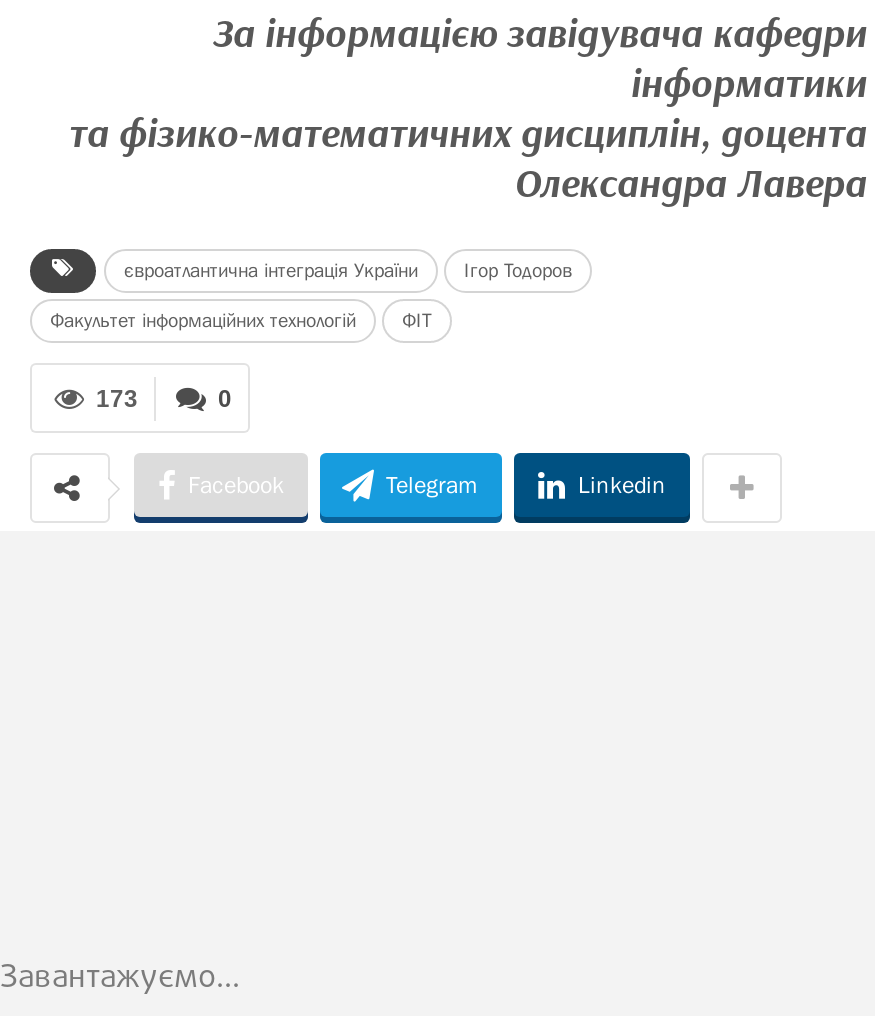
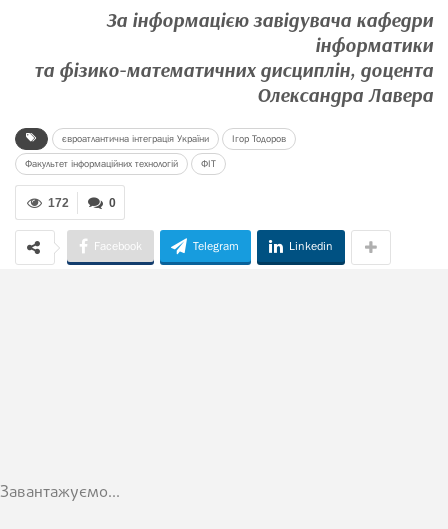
[96,386,138,414] 173 -> [48,196,69,210] 172

